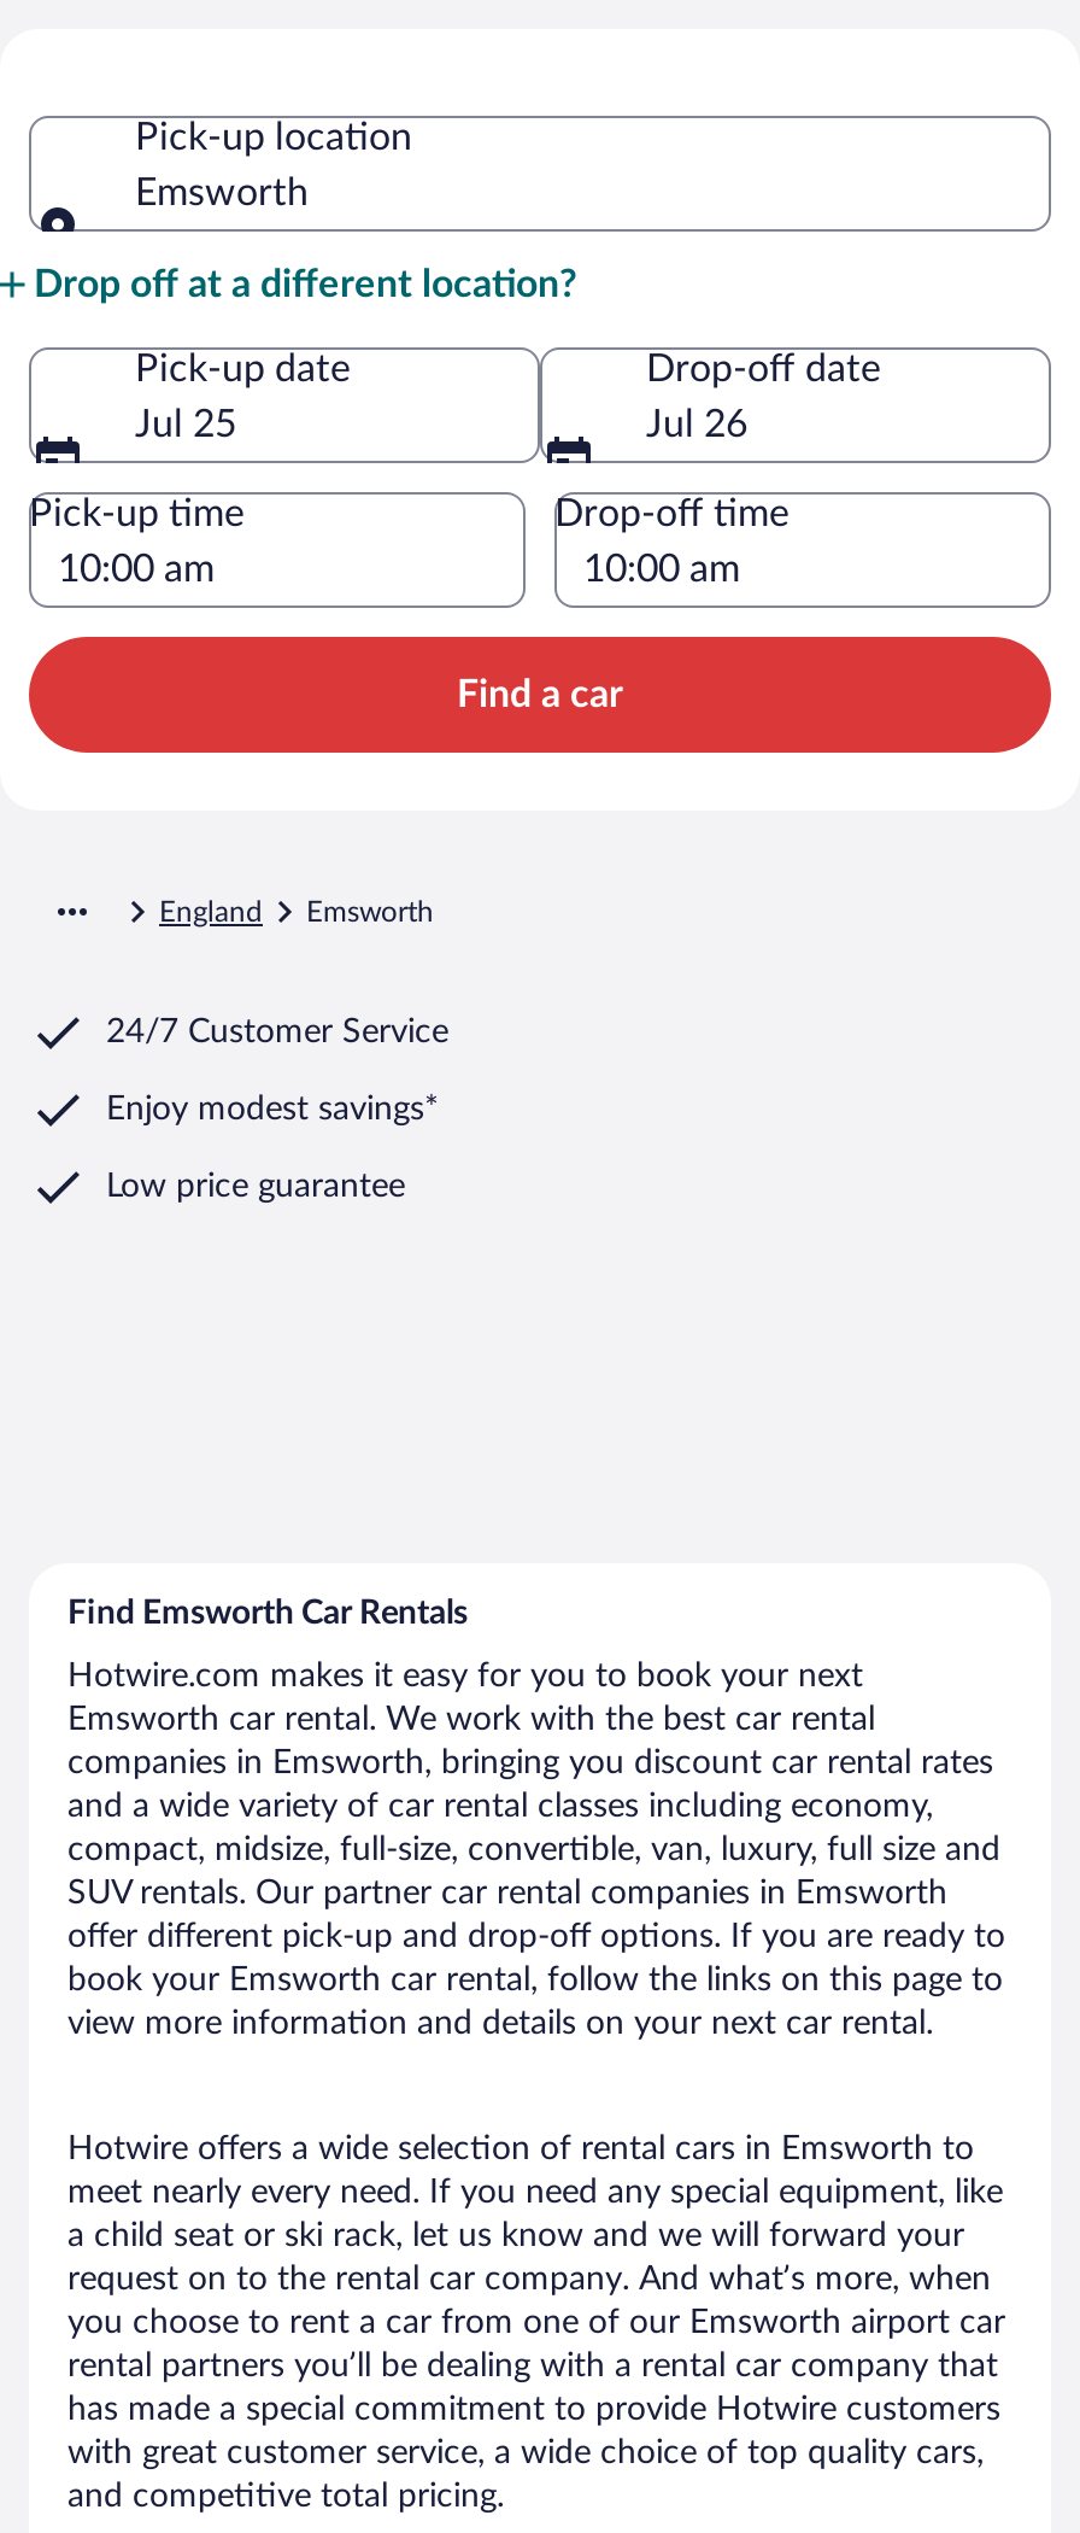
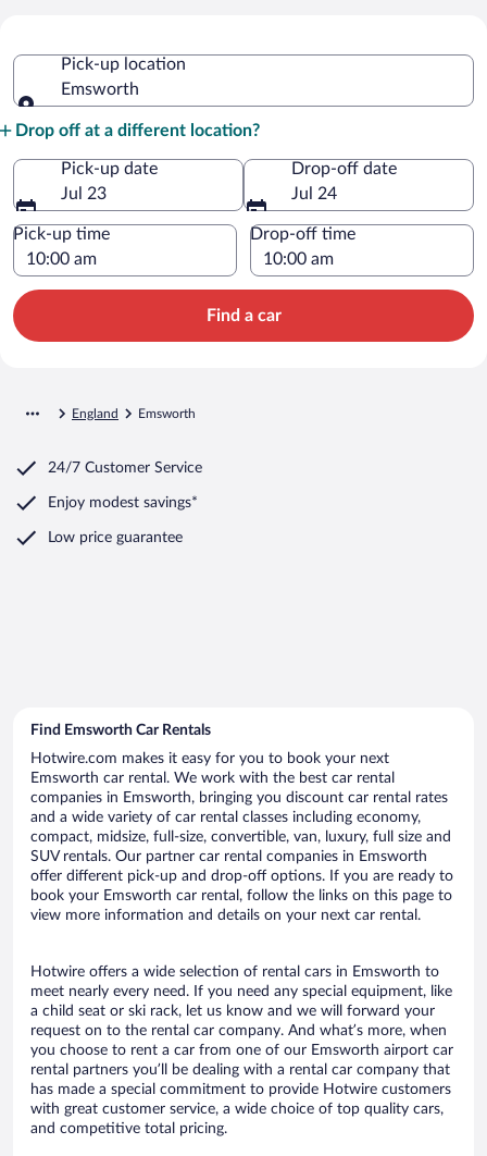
[135,405,236,443] Jul 25 -> [61,185,107,202] Jul 23
[646,405,747,443] Jul 26 -> [291,185,337,202] Jul 24

